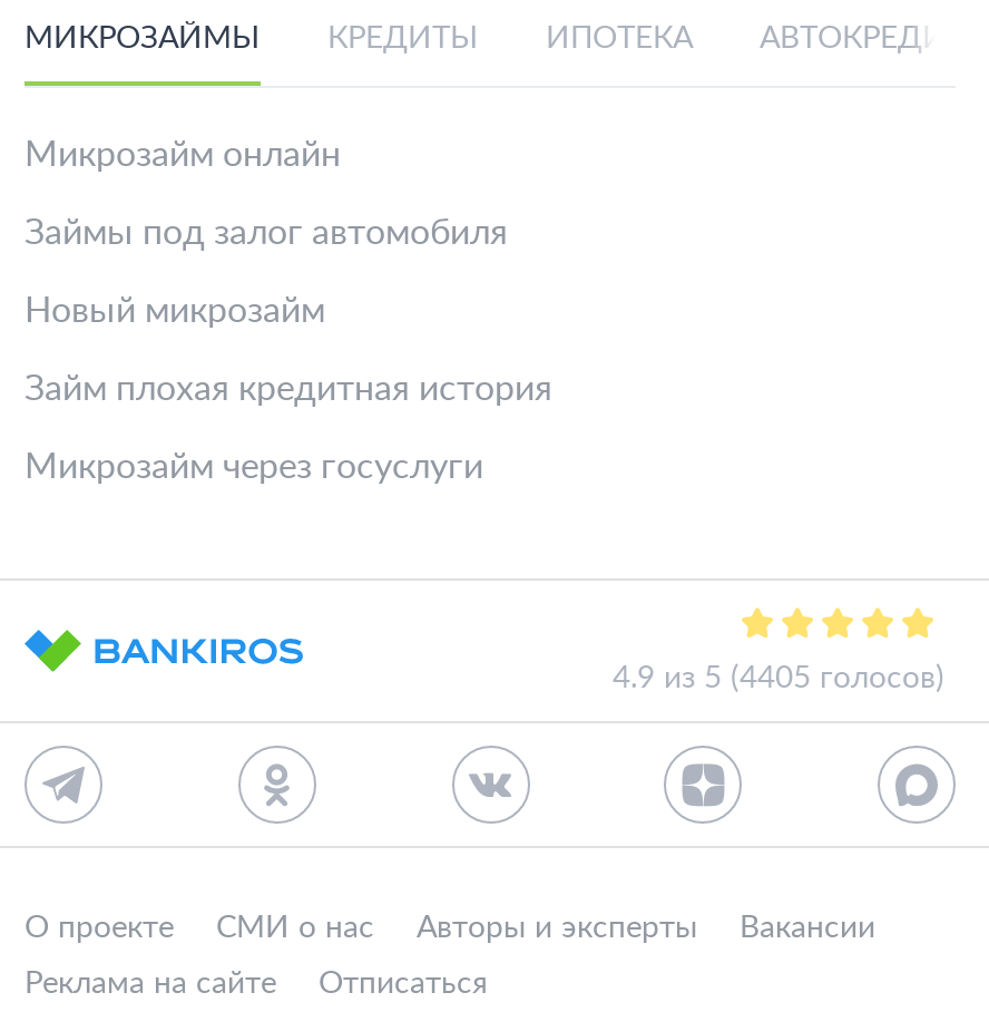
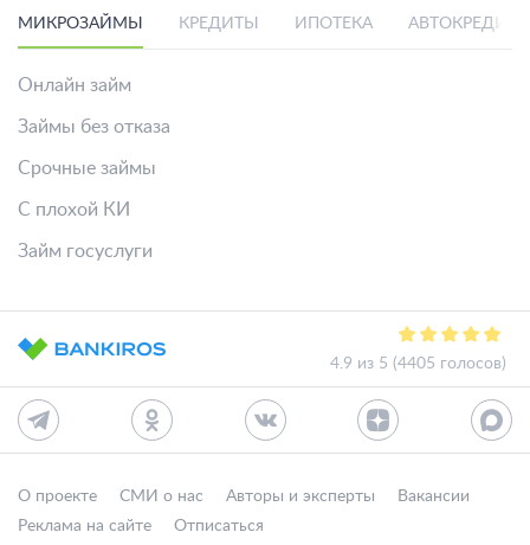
[25,137,341,173] Микрозайм онлайн -> [18,76,131,95] Онлайн займ
[25,215,508,251] Займы под залог автомобиля -> [18,117,170,136] Займы без отказа
[25,293,325,329] Новый микрозайм -> [18,159,156,178] Срочные займы
[25,371,552,407] Займ плохая кредитная история -> [18,200,130,219] С плохой КИ
[25,449,483,485] Микрозайм через госуслуги -> [18,242,153,261] Займ госуслуги

